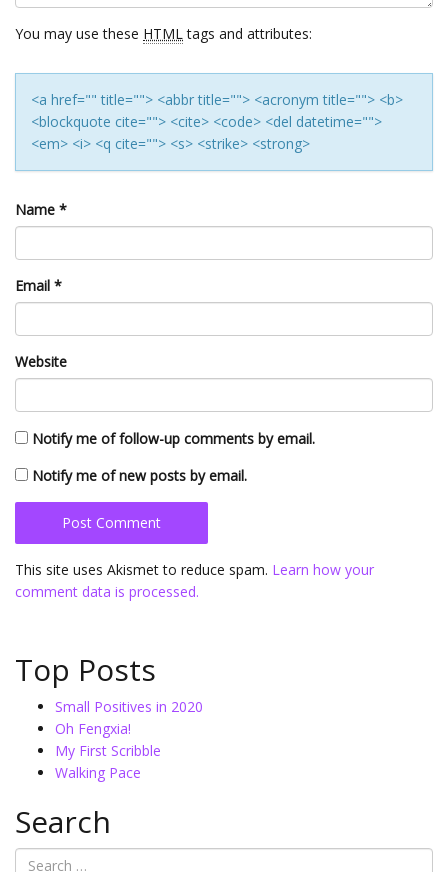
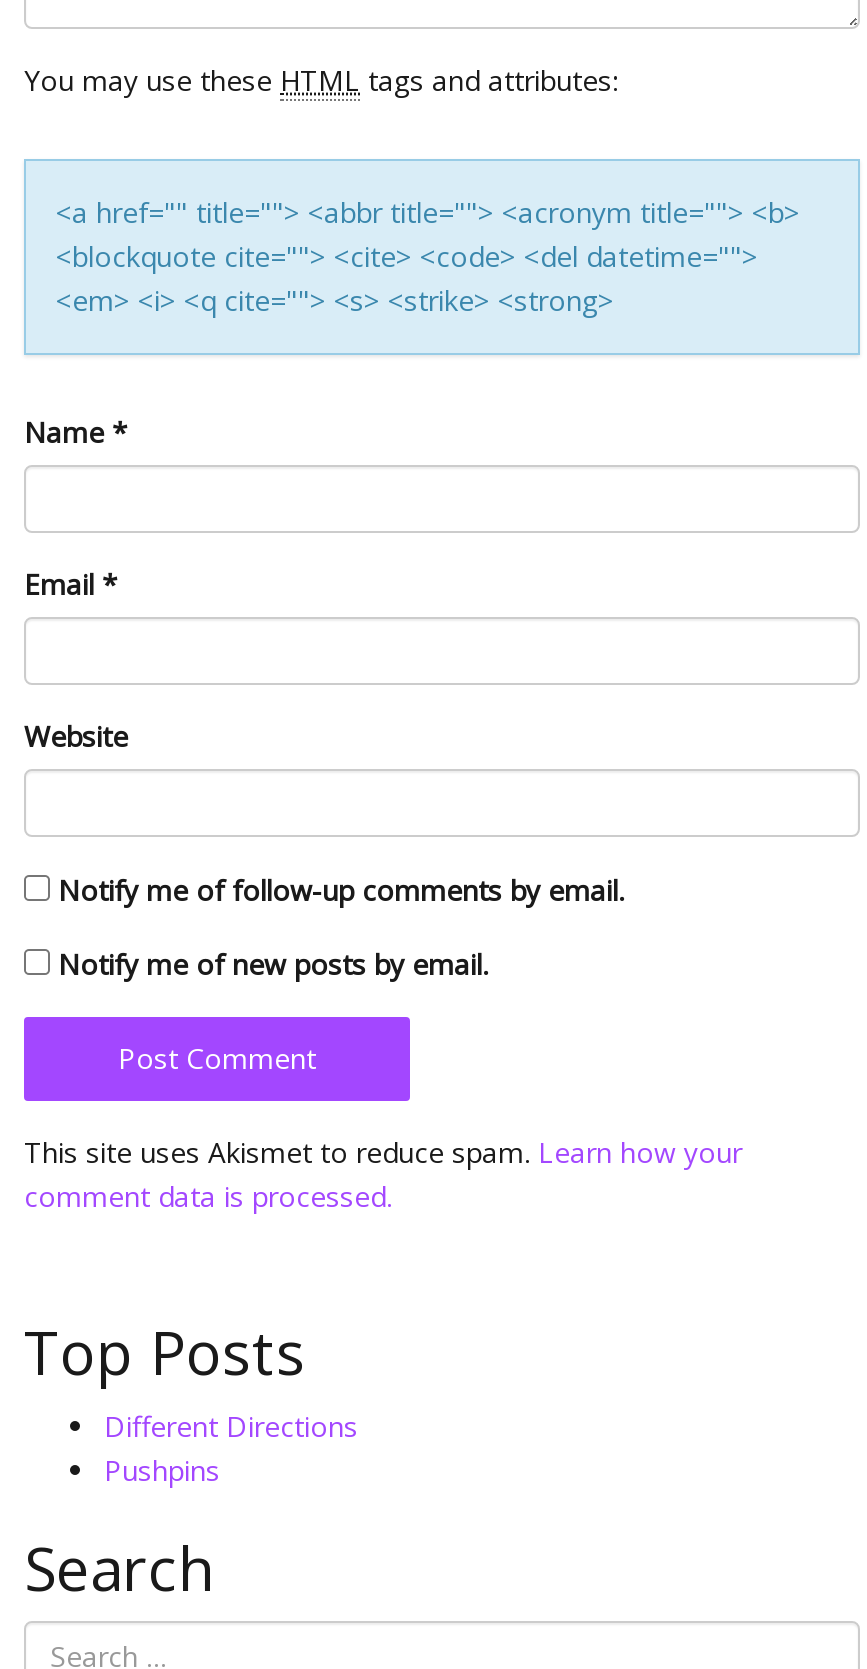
[55,697,203,782] Small Positives in 2020 | Oh Fengxia! | My First Scribble | Walking Pace -> [104,1407,358,1489] Different Directions | Pushpins

